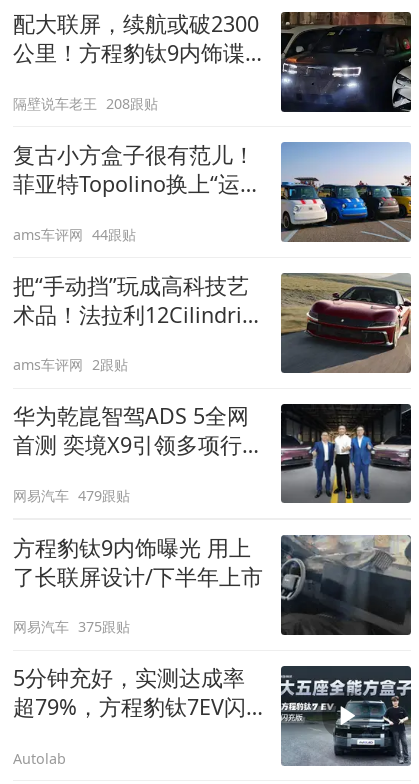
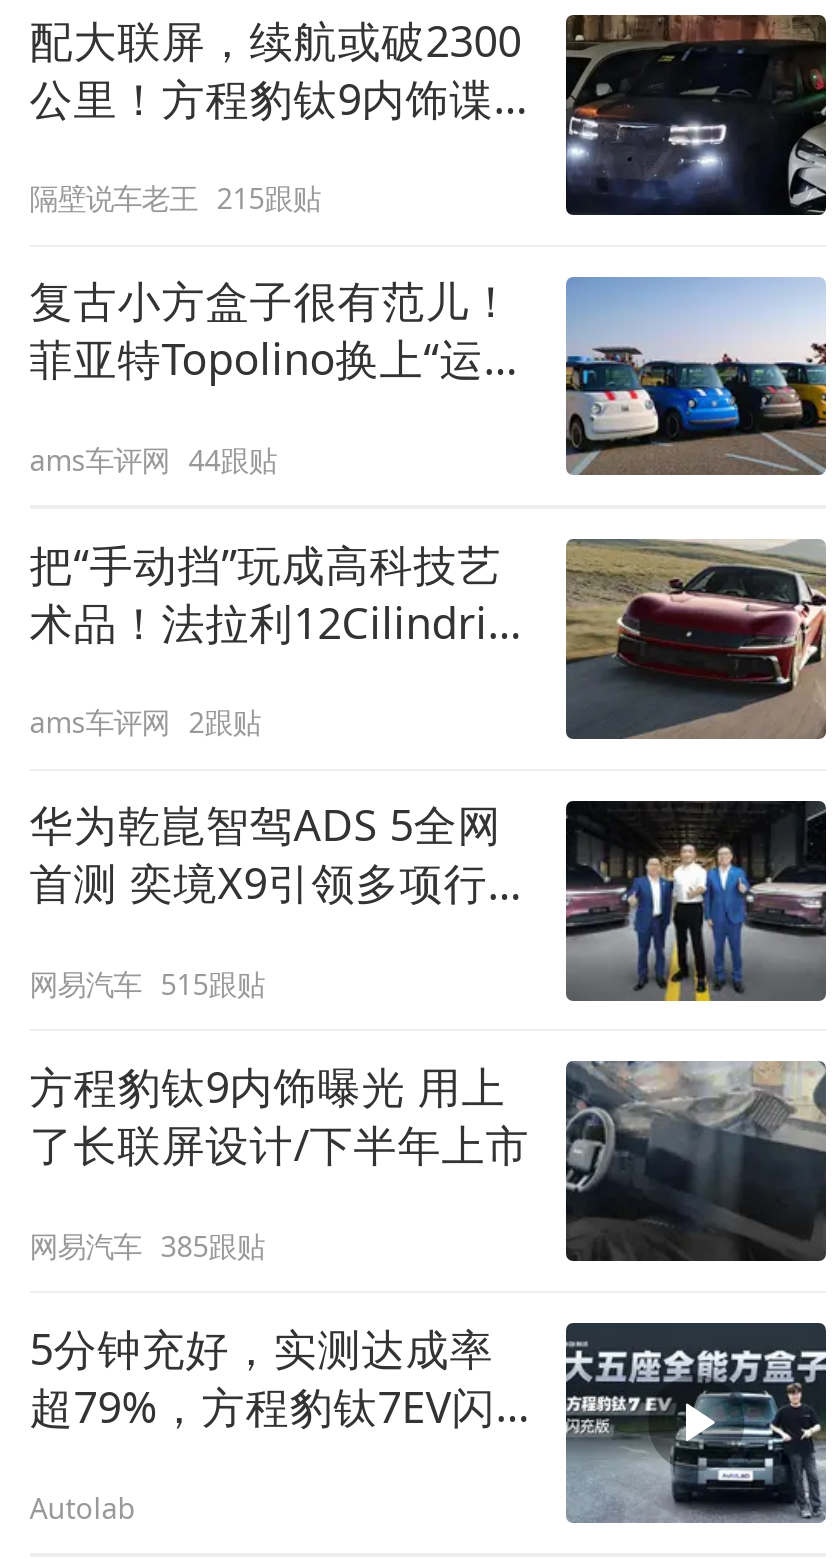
[13,94,158,113] 隔壁说车老王 208跟贴 -> [29,179,321,217] 隔壁说车老王 215跟贴
[13,486,130,505] 网易汽车 479跟贴 -> [29,964,265,1002] 网易汽车 515跟贴
[13,617,130,636] 网易汽车 375跟贴 -> [29,1226,265,1264] 网易汽车 385跟贴

